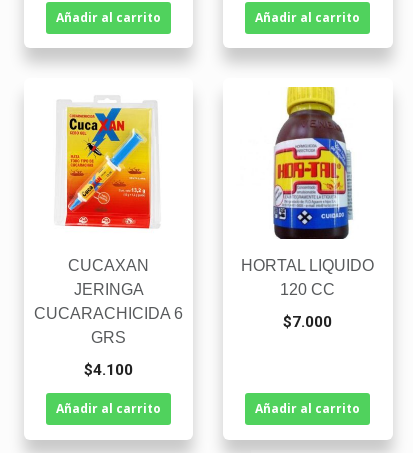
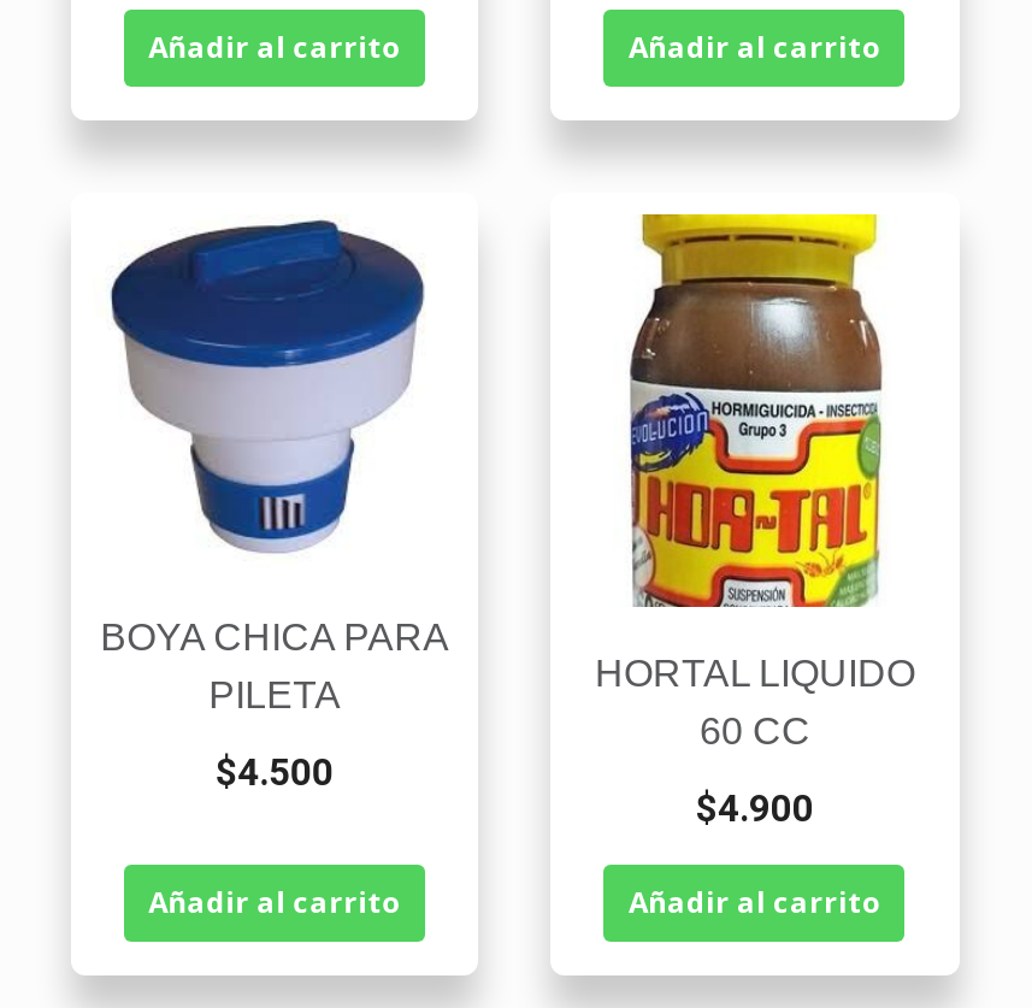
[34,89,183,346] [image] | CUCAXAN | JERINGA | CUCARACHICIDA 6 | GRS -> [100,217,449,716] [image] | BOYA CHICA PARA | PILETA
[256,86,360,240] [image] -> [627,212,885,609] [image]
[280,281,335,298] 120 CC -> [699,710,810,751] 60 CC
[283,313,332,331] $7.000 -> [696,787,814,830] $4.900
[84,361,133,379] $4.100 -> [216,752,334,795] $4.500

